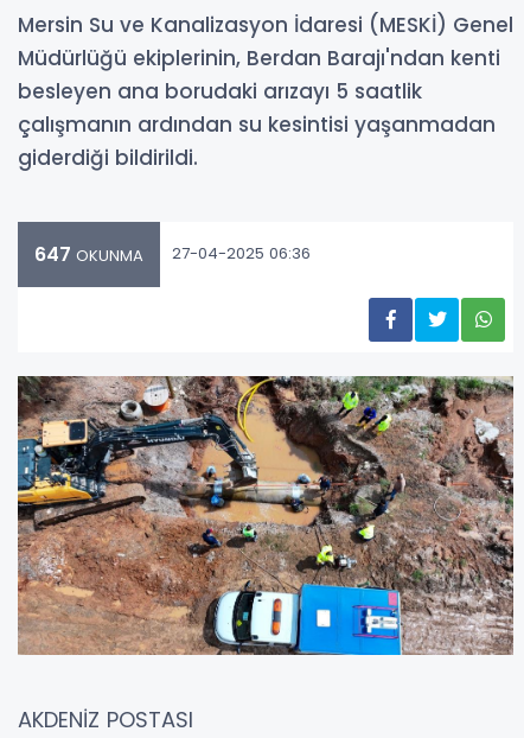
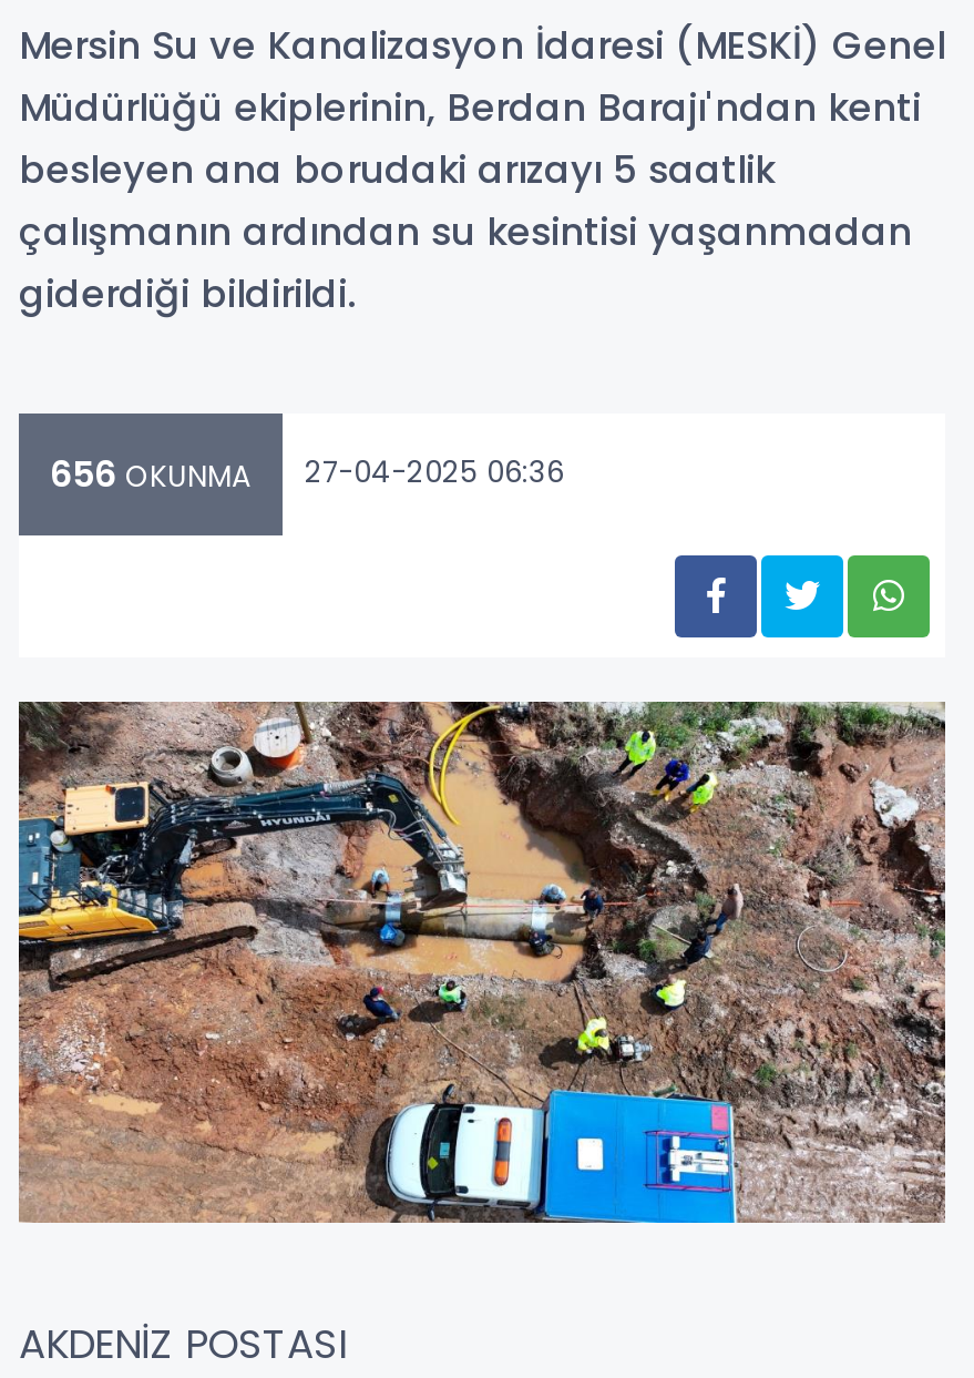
[34,241,311,268] 647 OKUNMA 27-04-2025 06:36 -> [50,449,564,500] 656 OKUNMA 27-04-2025 06:36

